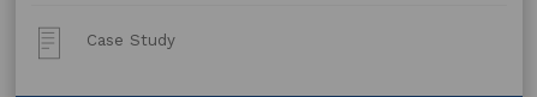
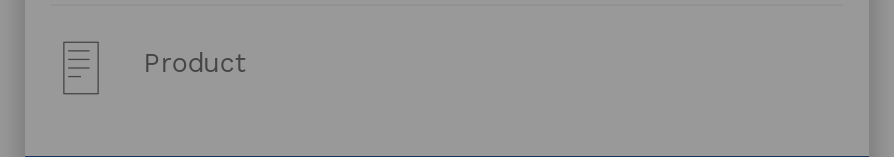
[87,31,176,49] Case Study -> [143,48,247,78] Product

